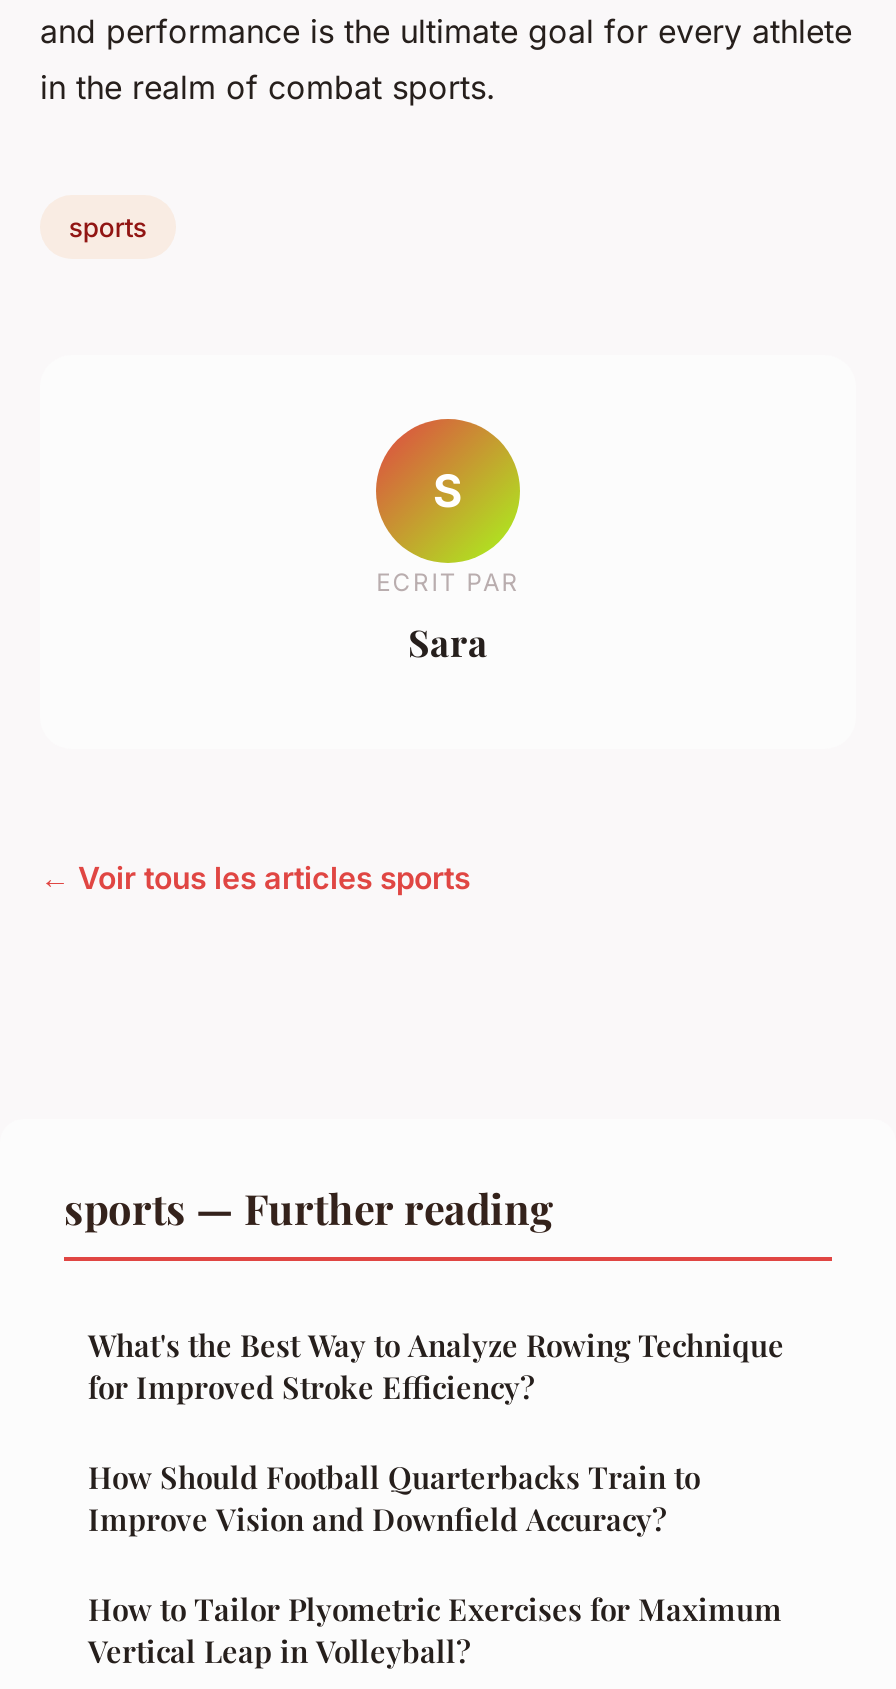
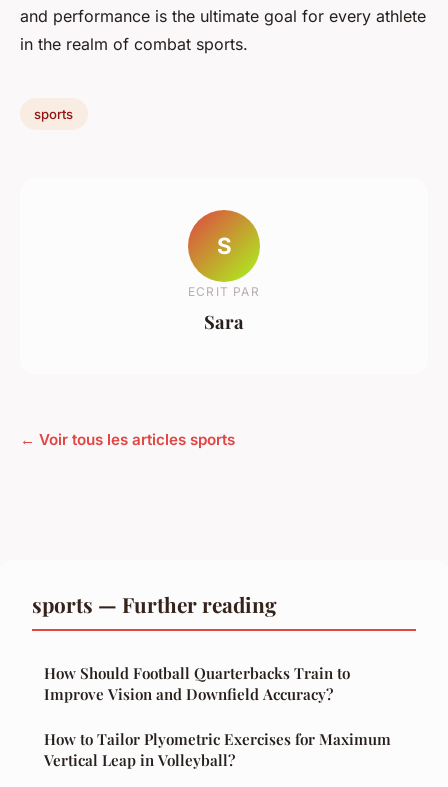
[88,1325,784,1407] What's the Best Way to Analyze Rowing Technique | for Improved Stroke Efficiency? -> none

